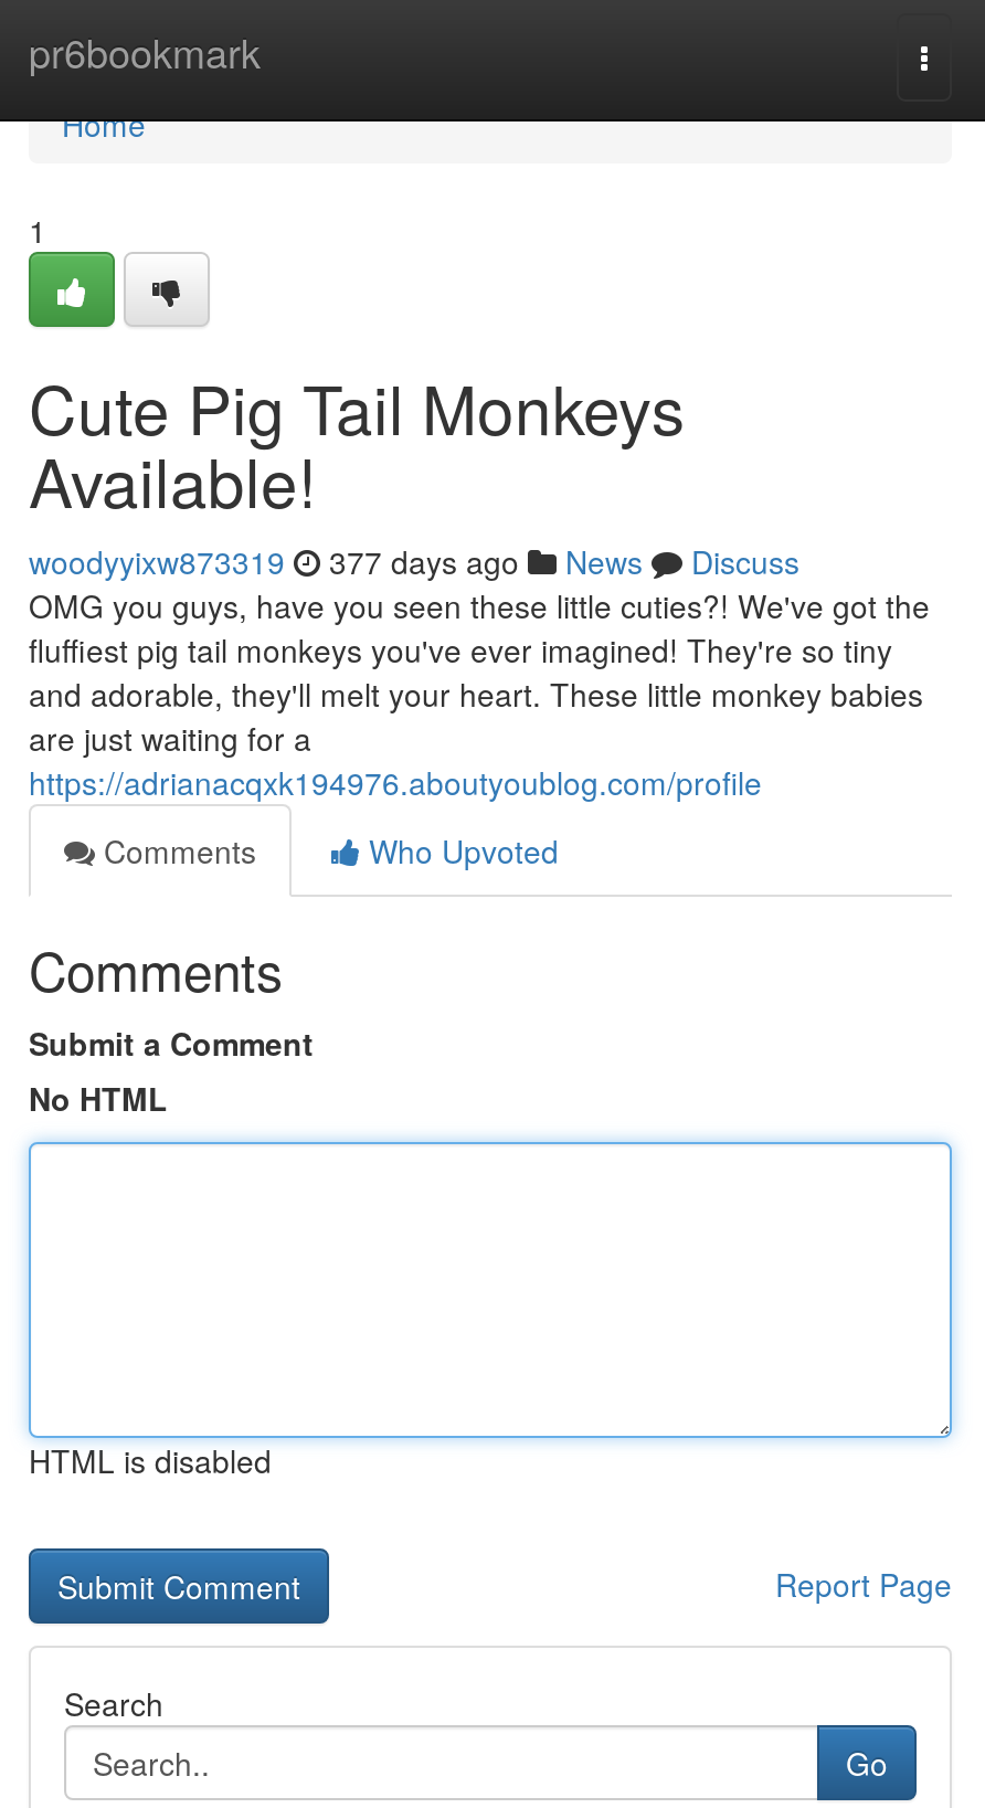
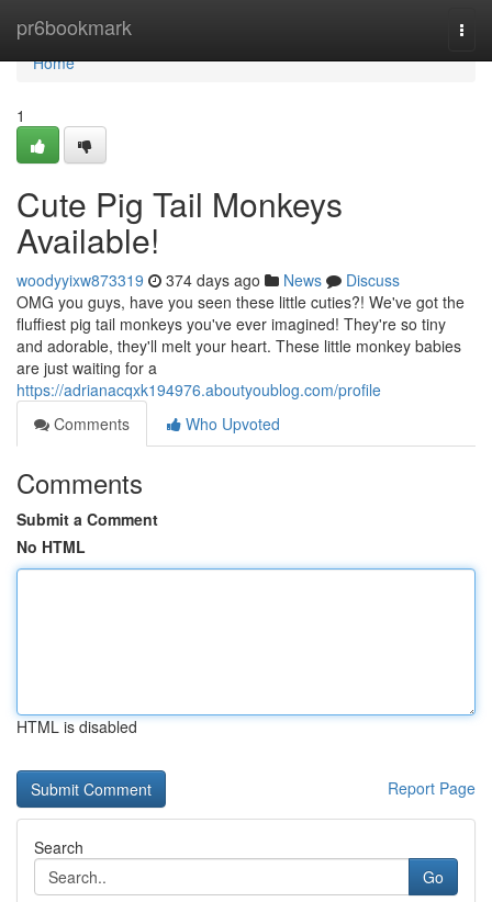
[29,539,799,583] woodyyixw873319 377 days ago News Discuss -> [16,269,400,291] woodyyixw873319 374 days ago News Discuss

